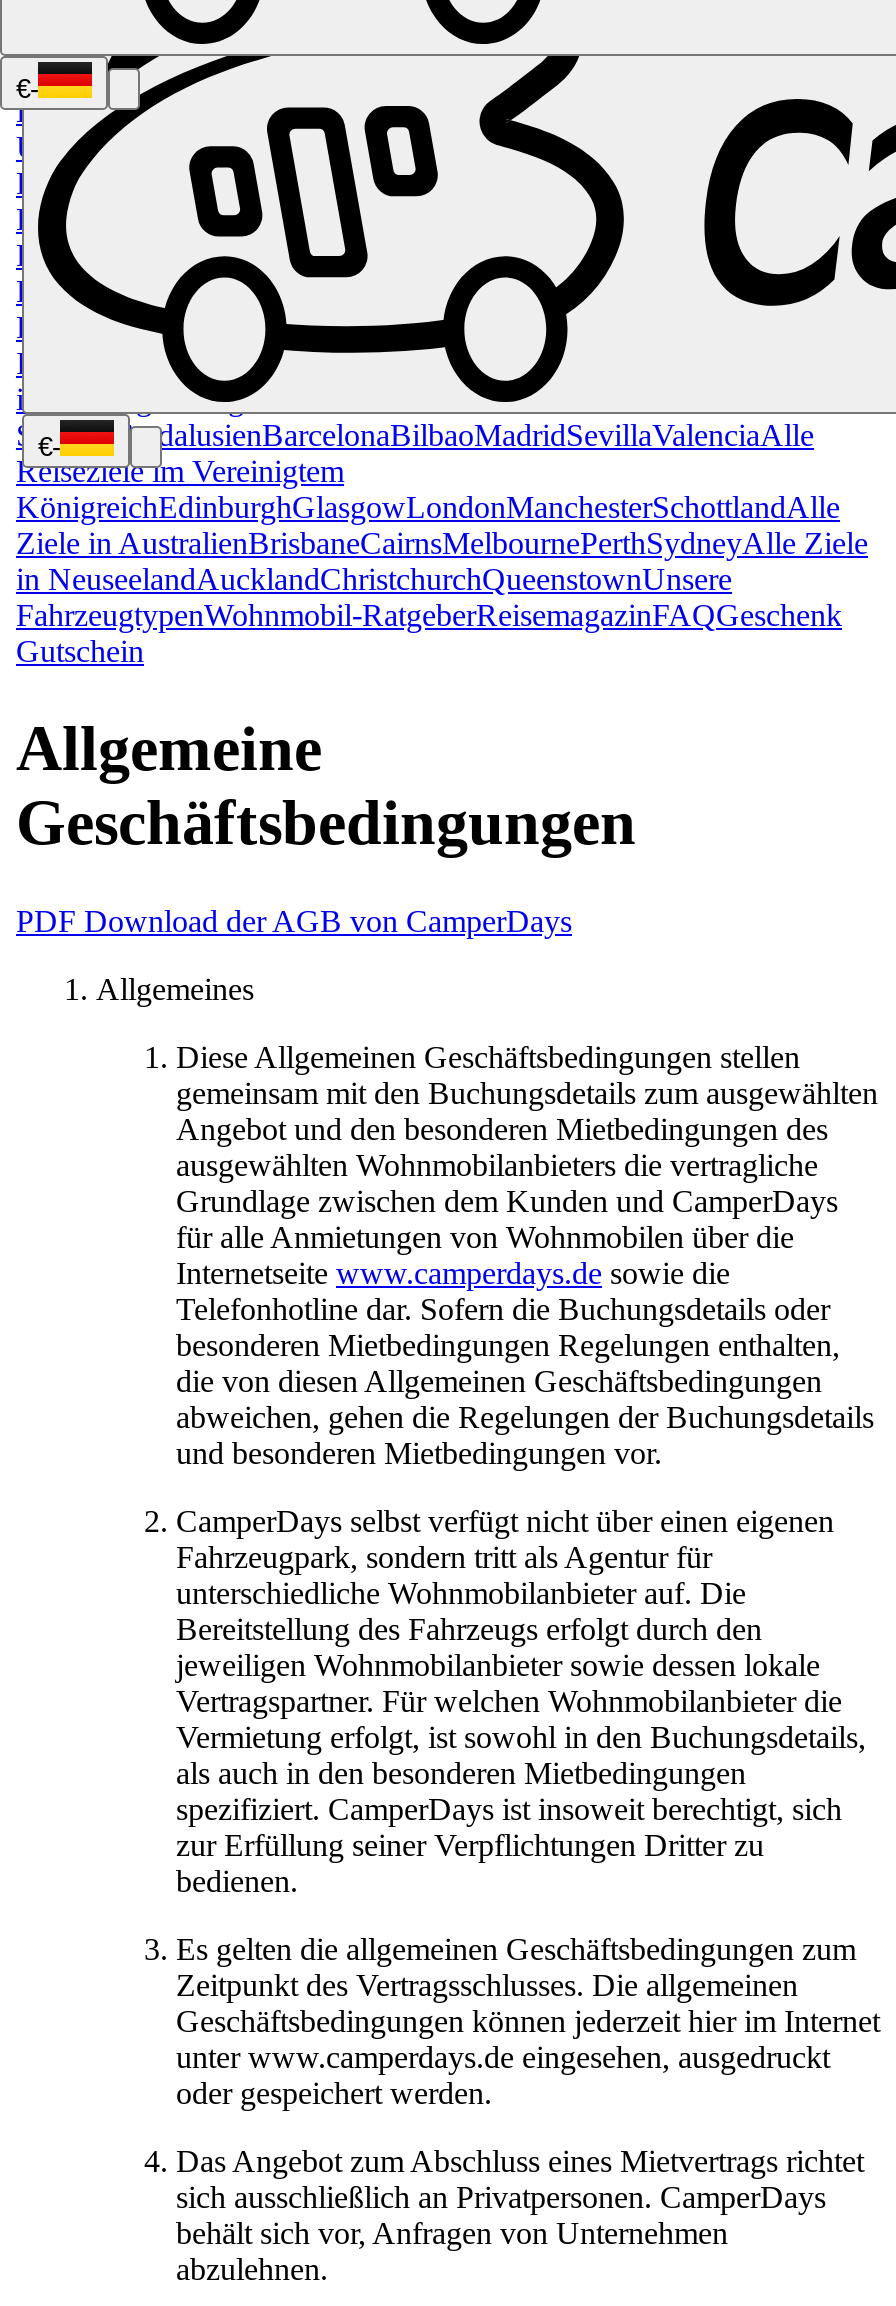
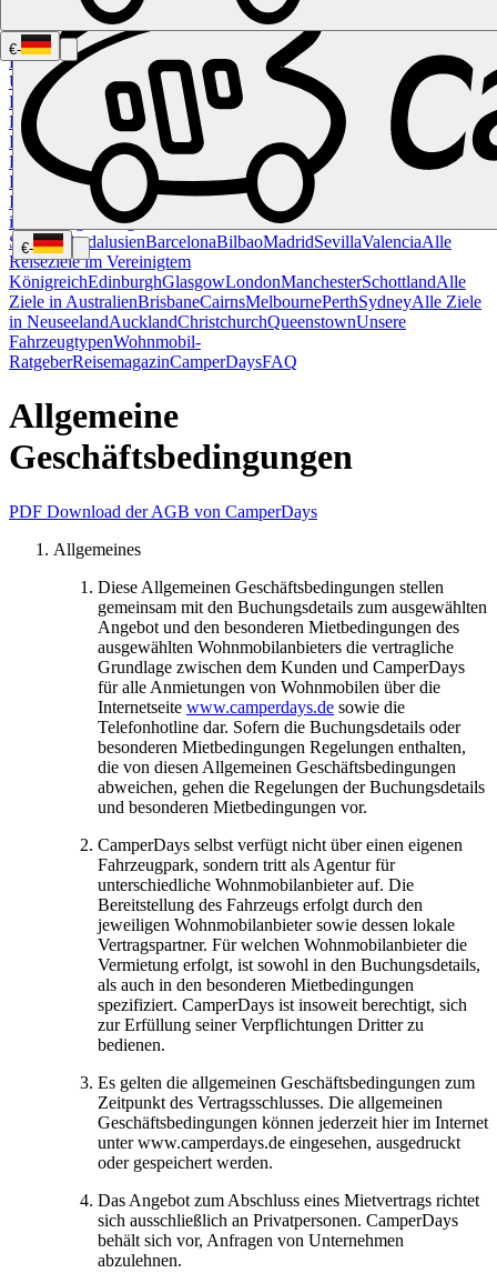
[16,598,842,668] FahrzeugtypenWohnmobil-RatgeberReisemagazinFAQGeschenk | Gutschein -> [9,332,297,371] FahrzeugtypenWohnmobil- | RatgeberReisemagazinCamperDaysFAQ

